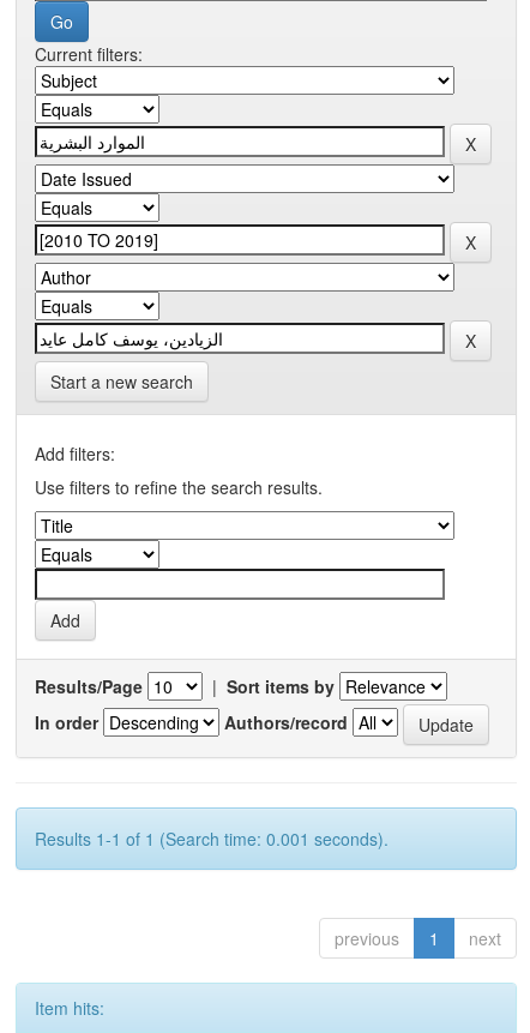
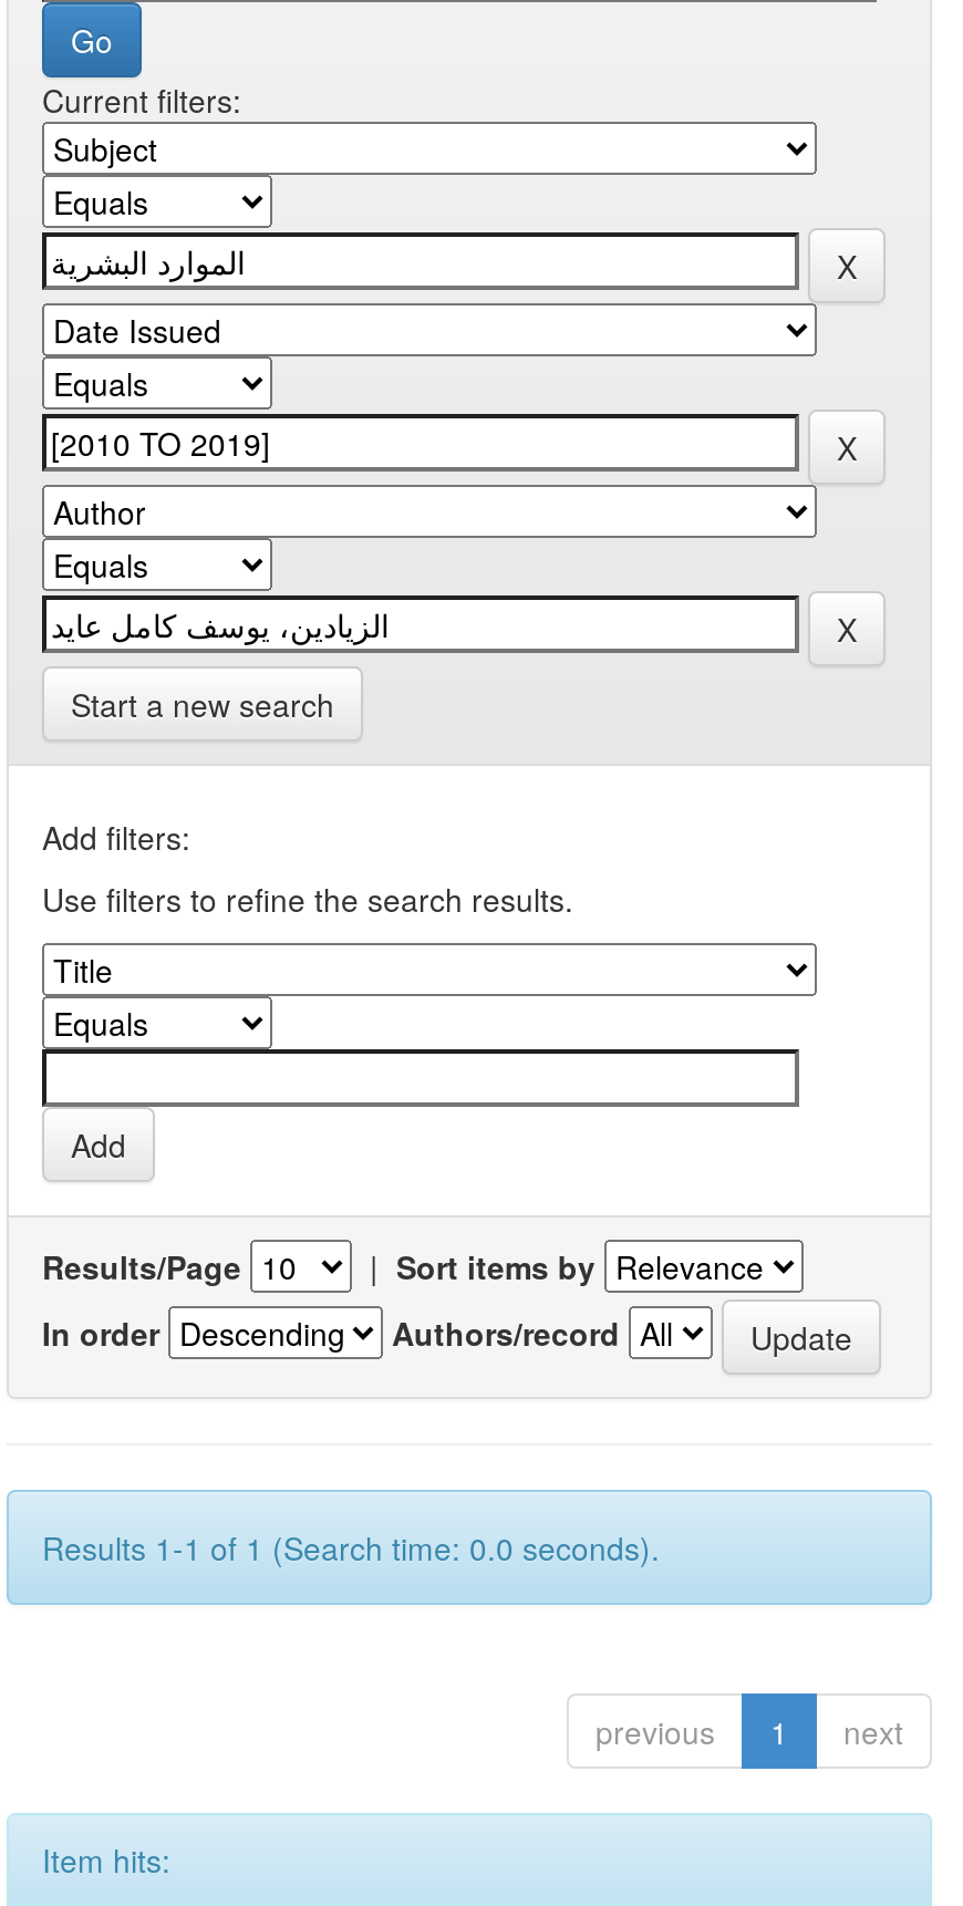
[35,827,389,851] Results 1-1 of 1 (Search time: 0.001 seconds). -> [42,1525,660,1570] Results 1-1 of 1 (Search time: 0.0 seconds).

